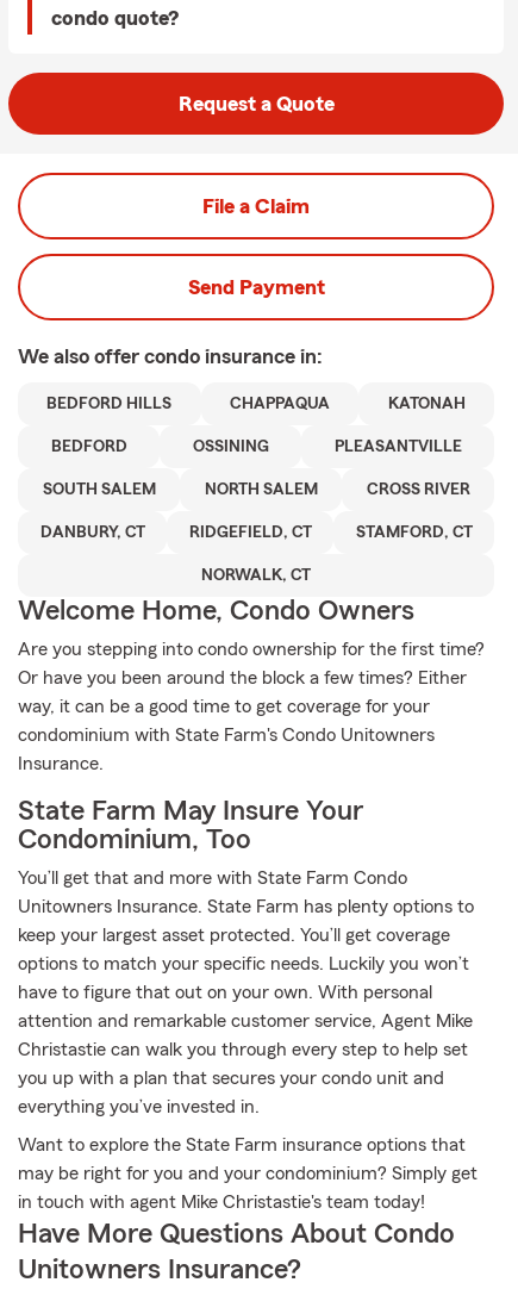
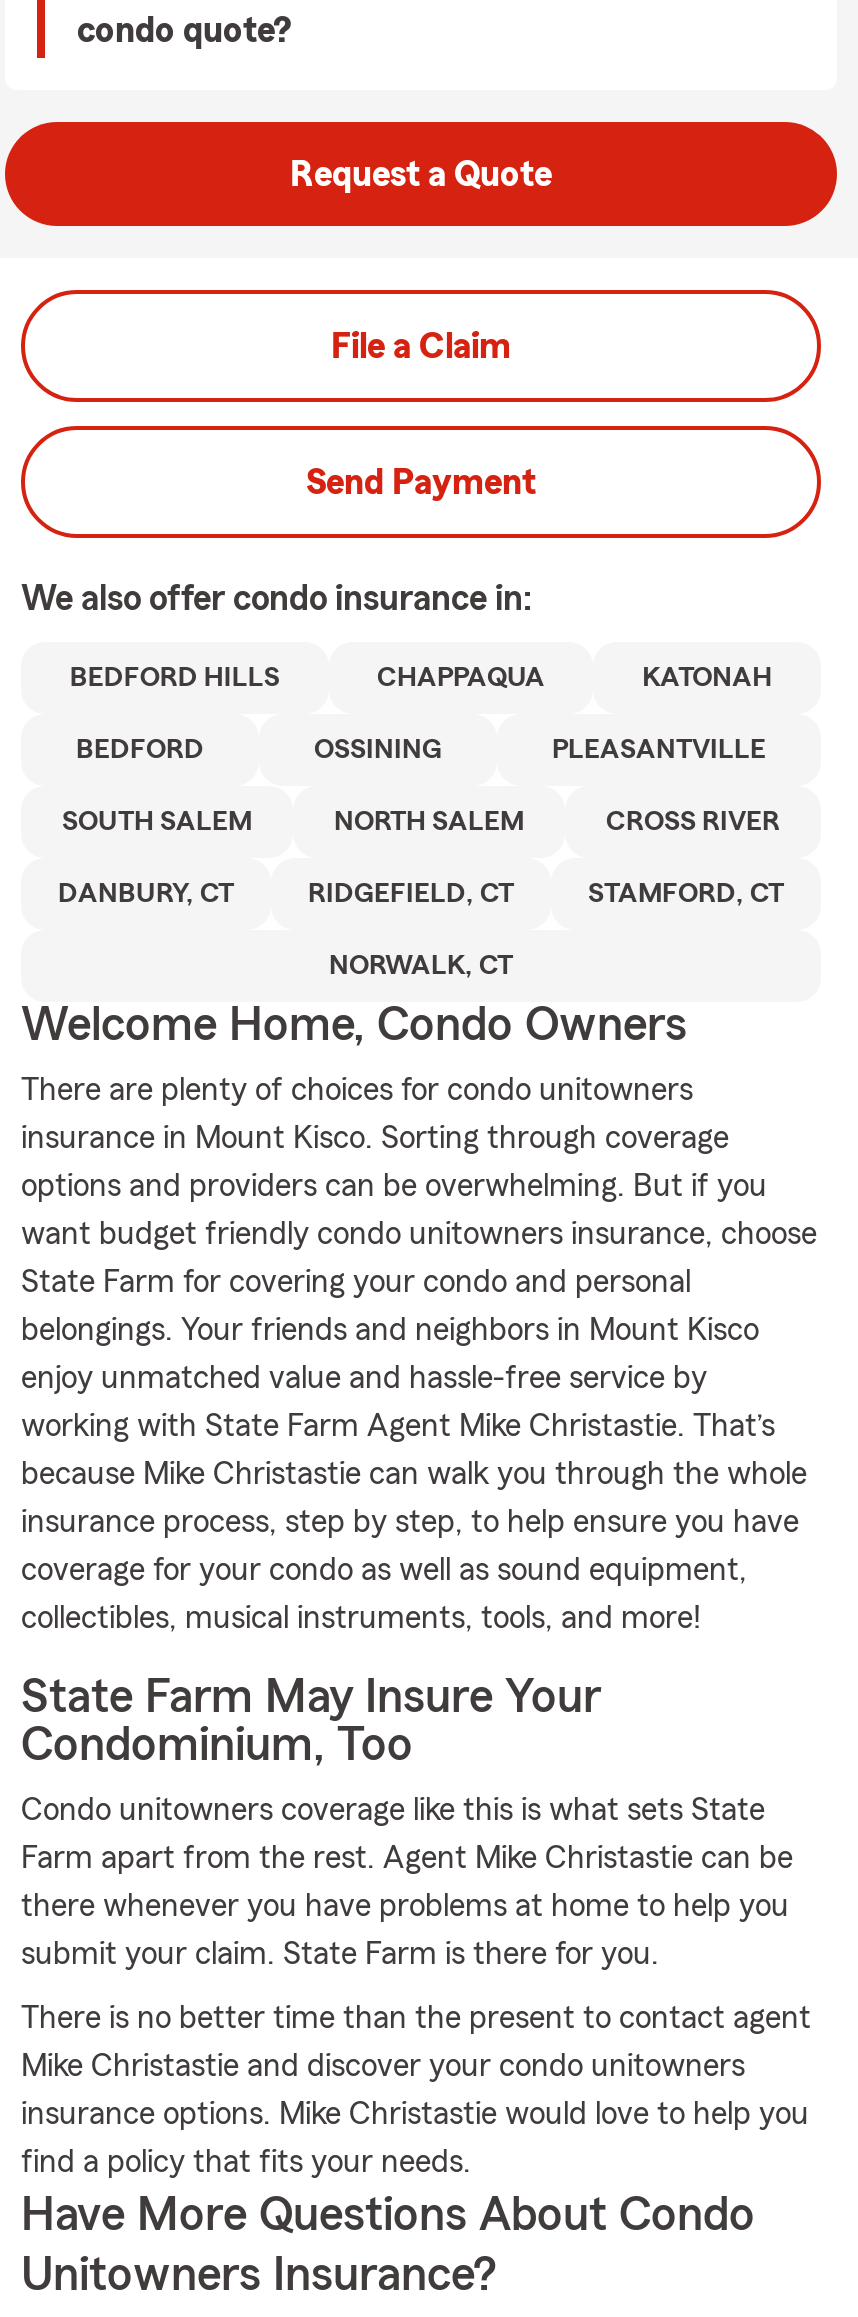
[18,640,485,773] Are you stepping into condo ownership for the first time? | Or have you been around the block a few times? Either | way, it can be a good time to get coverage for your | condominium with State Farm's Condo Unitowners | Insurance. -> [21,1074,817,1634] There are plenty of choices for condo unitowners | insurance in Mount Kisco. Sorting through coverage | options and providers can be overwhelming. But if you | want budget friendly condo unitowners insurance, choose | State Farm for covering your condo and personal | belongings. Your friends and neighbors in Mount Kisco | enjoy unmatched value and hassle-free service by | working with State Farm Agent Mike Christastie. That’s | because Mike Christastie can walk you through the whole | insurance process, step by step, to help ensure you have | coverage for your condo as well as sound equipment, | collectibles, musical instruments, tools, and more!
moved [18,797,363,854] -> [21,1674,601,1770]: State Farm May Insure Your | Condominium, Too
[18,868,478,1212] You’ll get that and more with State Farm Condo | Unitowners Insurance. State Farm has plenty options to | keep your largest asset protected. You’ll get coverage | options to match your specific needs. Luckily you won’t | have to figure that out on your own. With personal | attention and remarkable customer service, Agent Mike | Christastie can walk you through every step to help set | you up with a plan that secures your condo unit and | everything you’ve invested in. | Want to explore the State Farm insurance options that | may be right for you and your condominium? Simply get | in touch with agent Mike Christastie's team today! -> [21,1794,811,2178] Condo unitowners coverage like this is what sets State | Farm apart from the rest. Agent Mike Christastie can be | there whenever you have problems at home to help you | submit your claim. State Farm is there for you. | There is no better time than the present to contact agent | Mike Christastie and discover your condo unitowners | insurance options. Mike Christastie would love to help you | find a policy that fits your needs.

